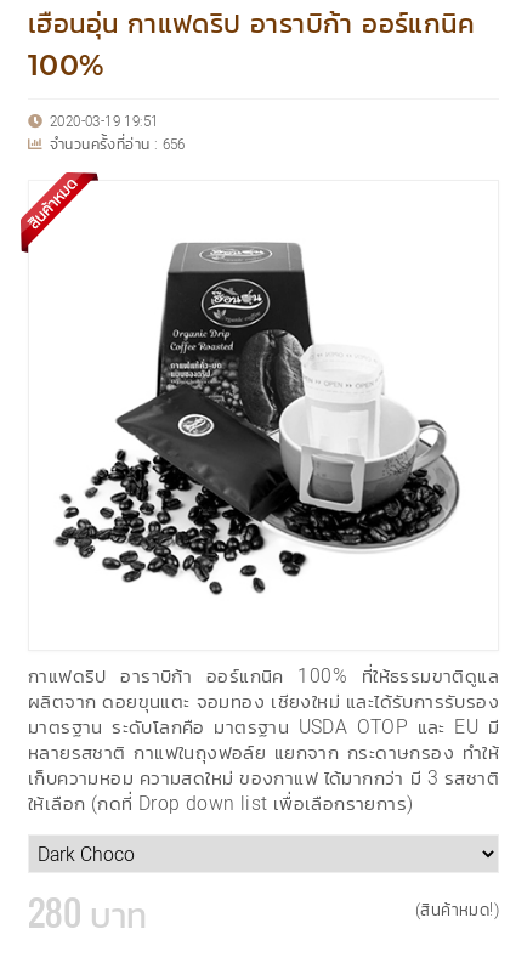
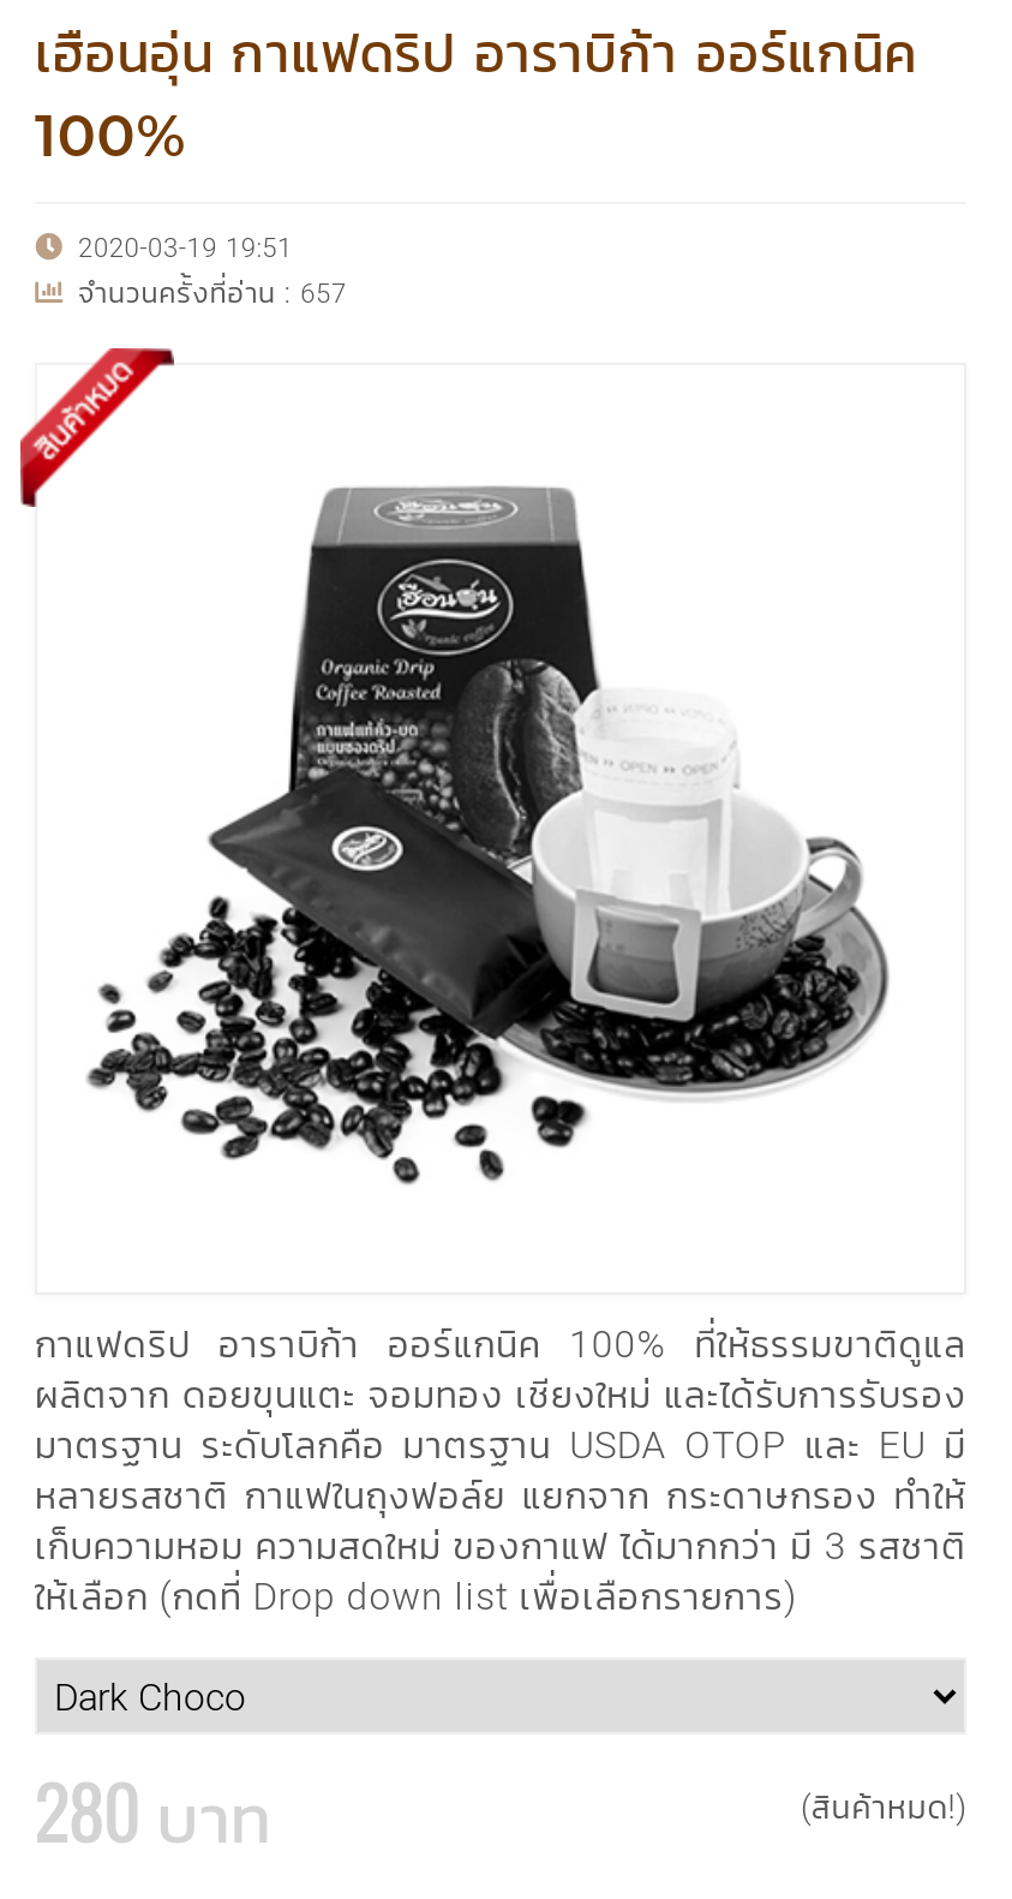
[46,134,186,153] จำนวนครั้งที่อ่าน : 656 -> [70,271,346,310] จำนวนครั้งที่อ่าน : 657

